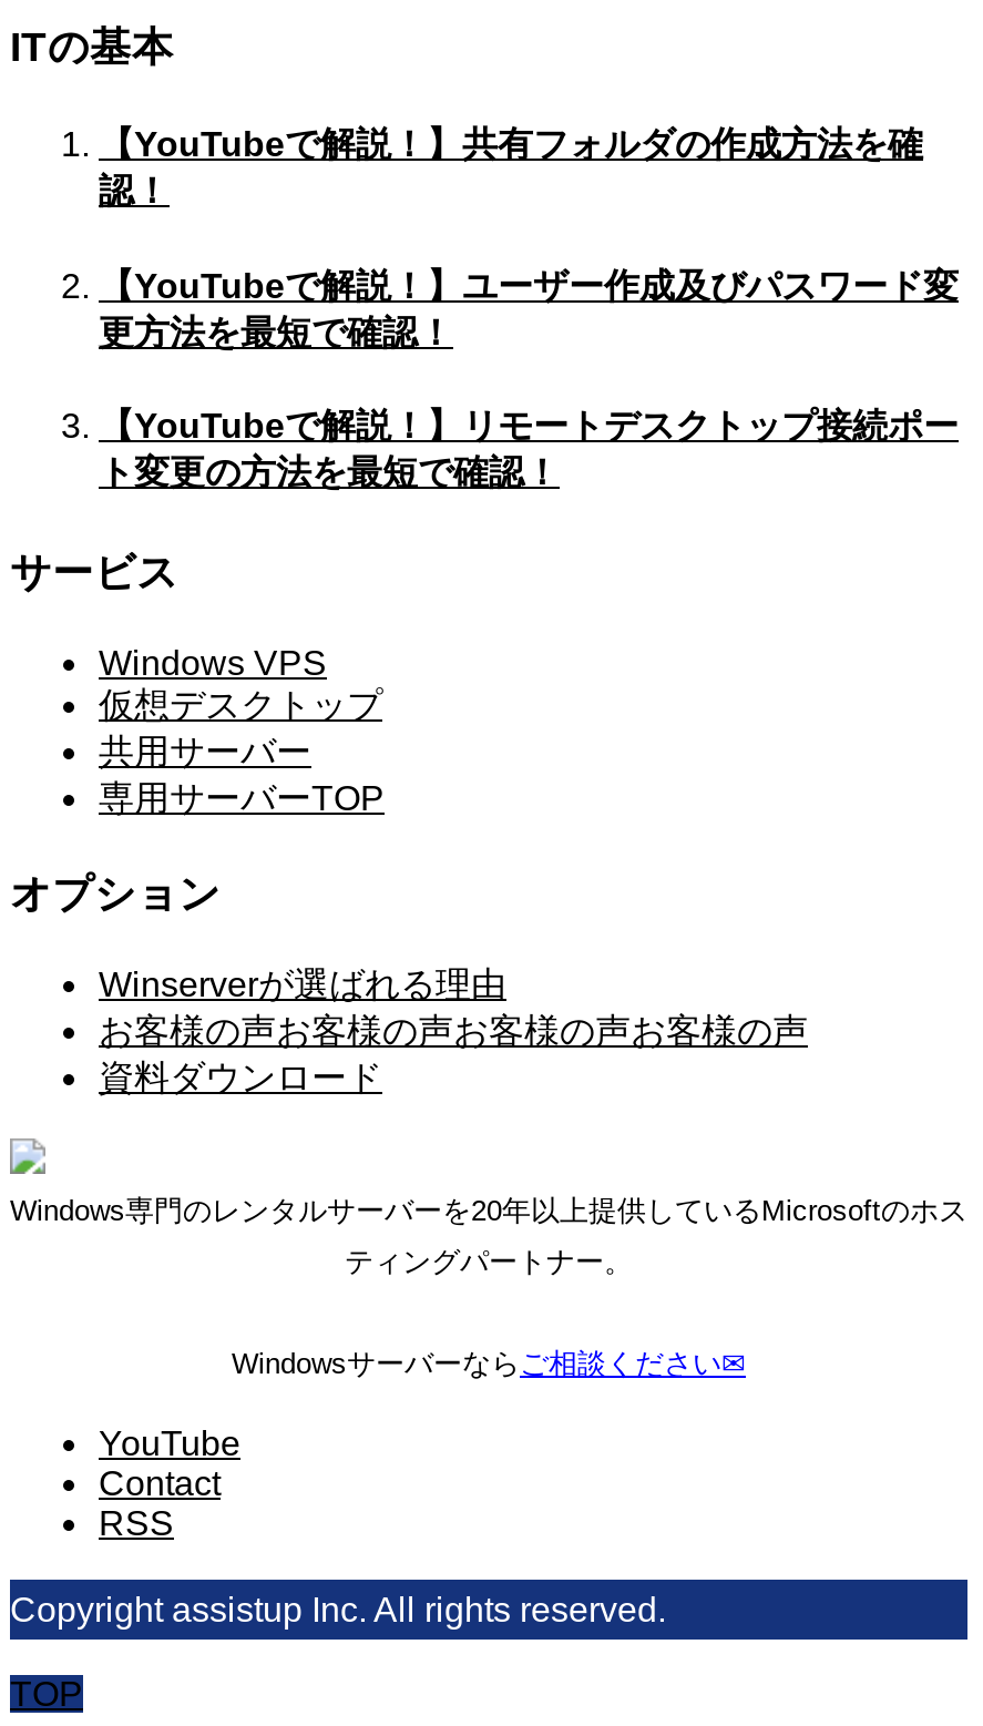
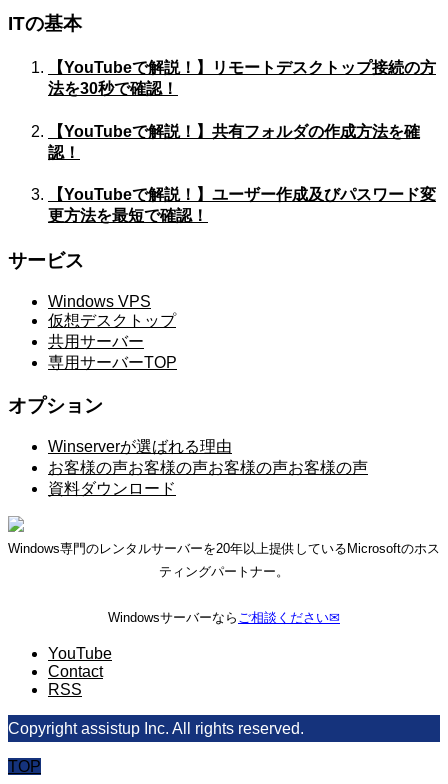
none -> [48,59,436,97] 【YouTubeで解説！】リモートデスクトップ接続の方 | 法を30秒で確認！
moved [99,126,959,351] -> [48,123,436,224]: 【YouTubeで解説！】共有フォルダの作成方法を確 | 認！ | 【YouTubeで解説！】ユーザー作成及びパスワード変 | 更方法を最短で確認！
[99,407,959,491] 【YouTubeで解説！】リモートデスクトップ接続ポー | ト変更の方法を最短で確認！ -> none

